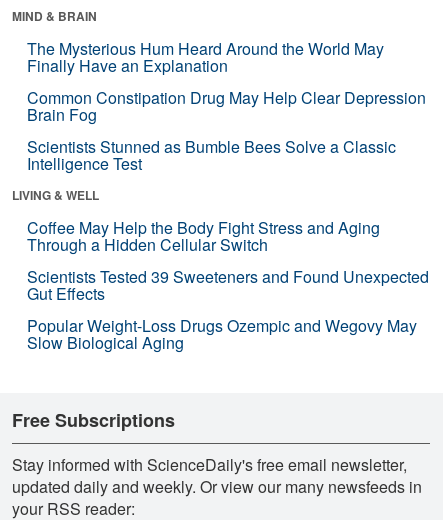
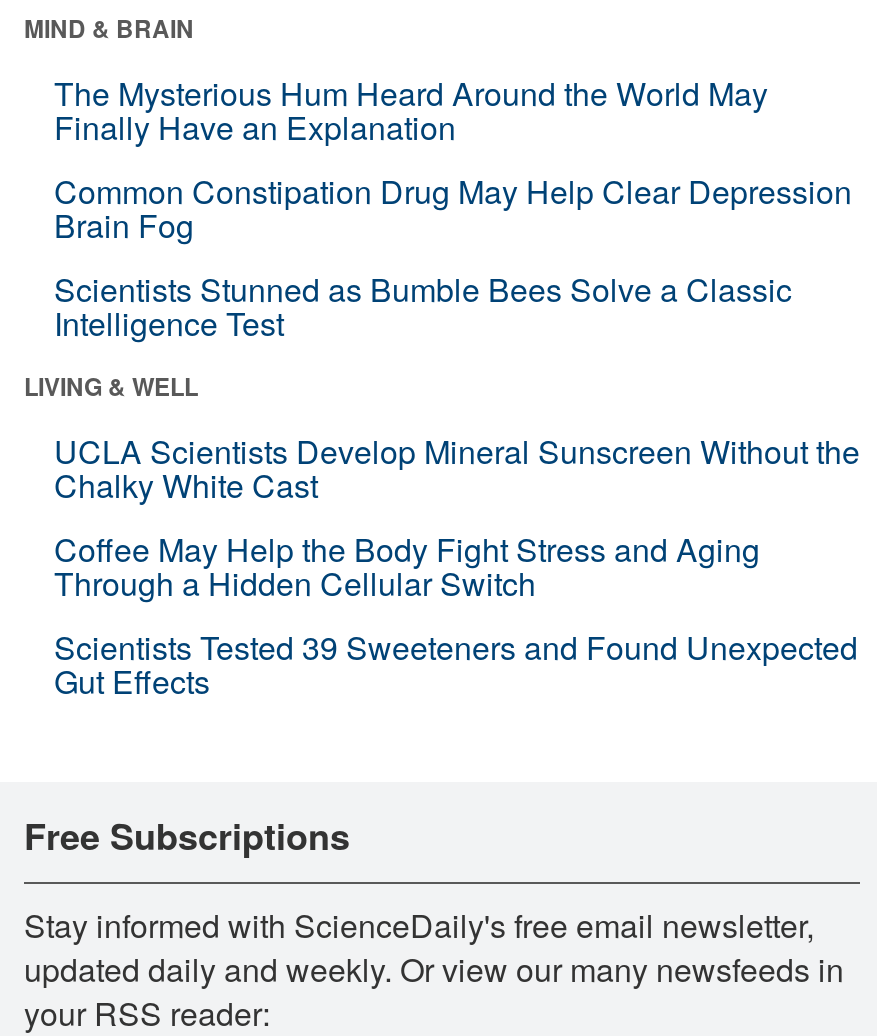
none -> [54,428,860,508] UCLA Scientists Develop Mineral Sunscreen Without the | Chalky White Cast
moved [27,216,429,305] -> [54,526,858,704]: Coffee May Help the Body Fight Stress and Aging | Through a Hidden Cellular Switch | Scientists Tested 39 Sweeteners and Found Unexpected | Gut Effects
[27,314,417,354] Popular Weight-Loss Drugs Ozempic and Wegovy May | Slow Biological Aging -> none

